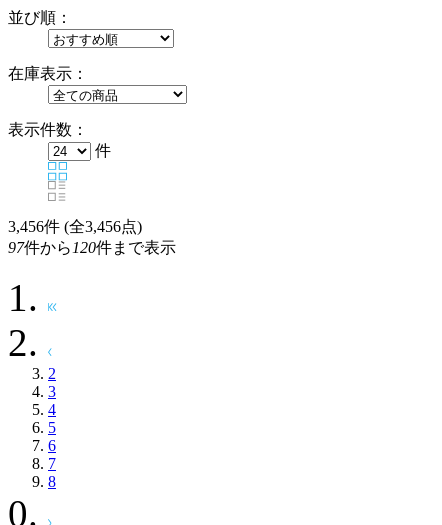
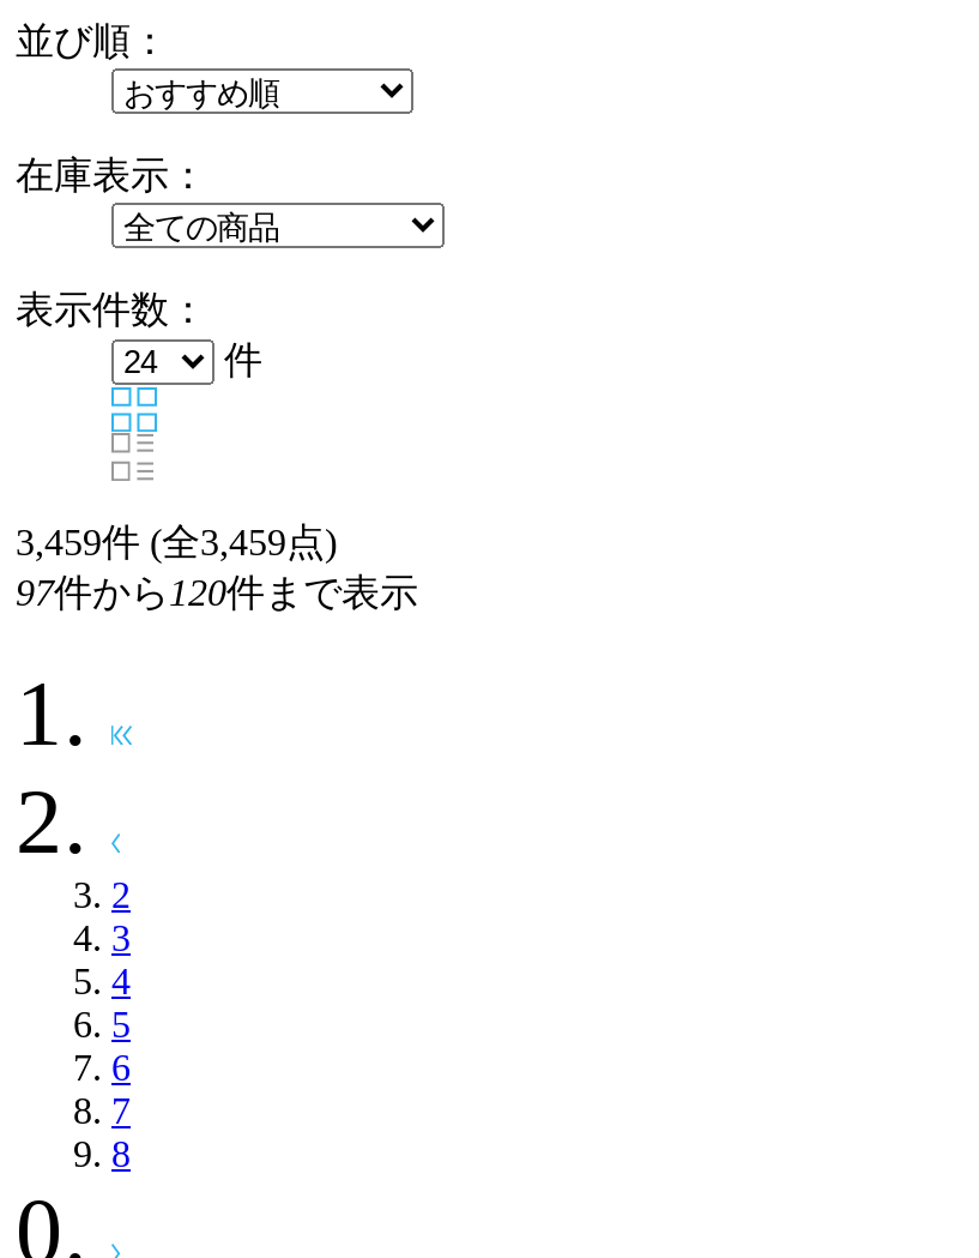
[8,218,142,235] 3,456件 (全3,456点) -> [16,522,337,563] 3,459件 (全3,459点)

